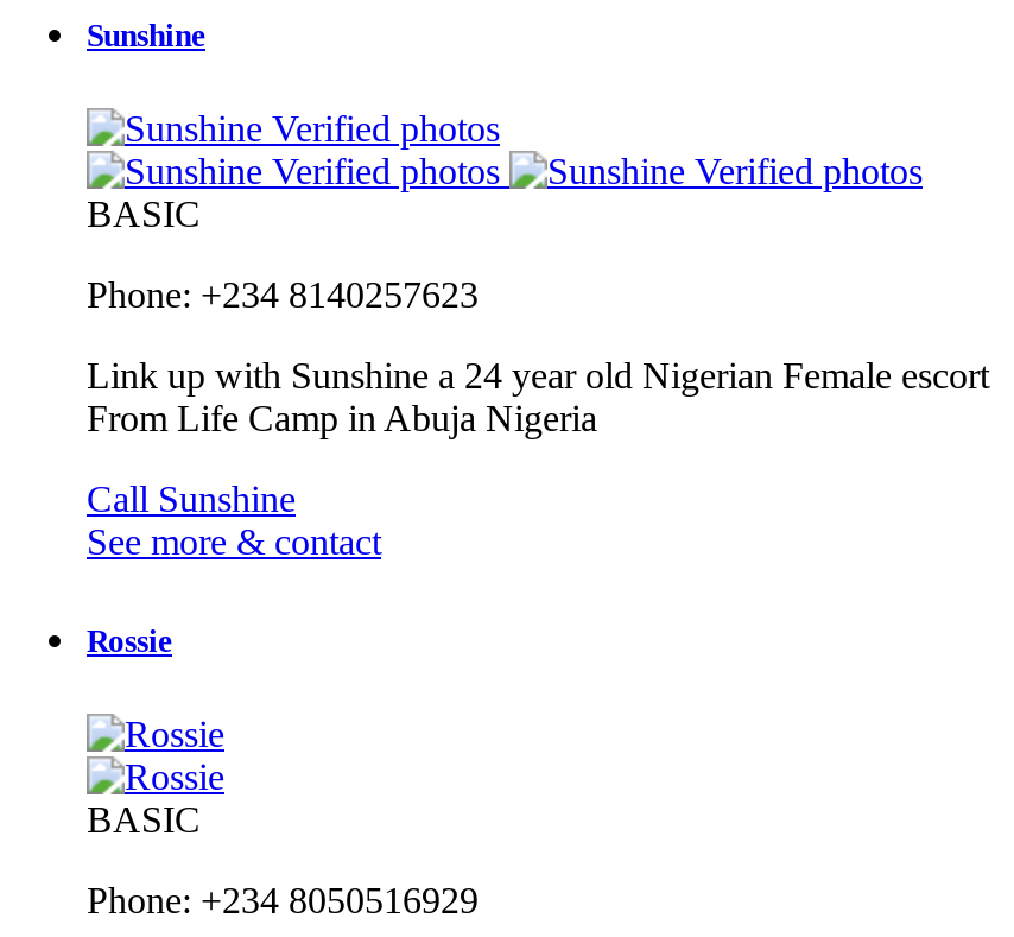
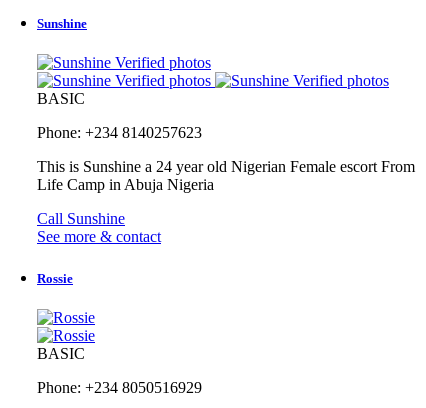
[87,356,989,439] Link up with Sunshine a 24 year old Nigerian Female escort | From Life Camp in Abuja Nigeria -> [37,158,415,193] This is Sunshine a 24 year old Nigerian Female escort From | Life Camp in Abuja Nigeria

